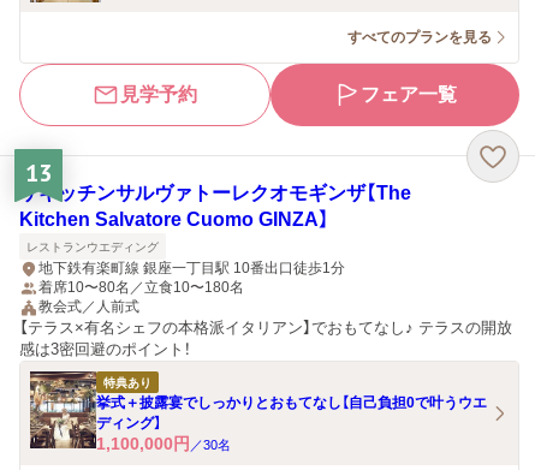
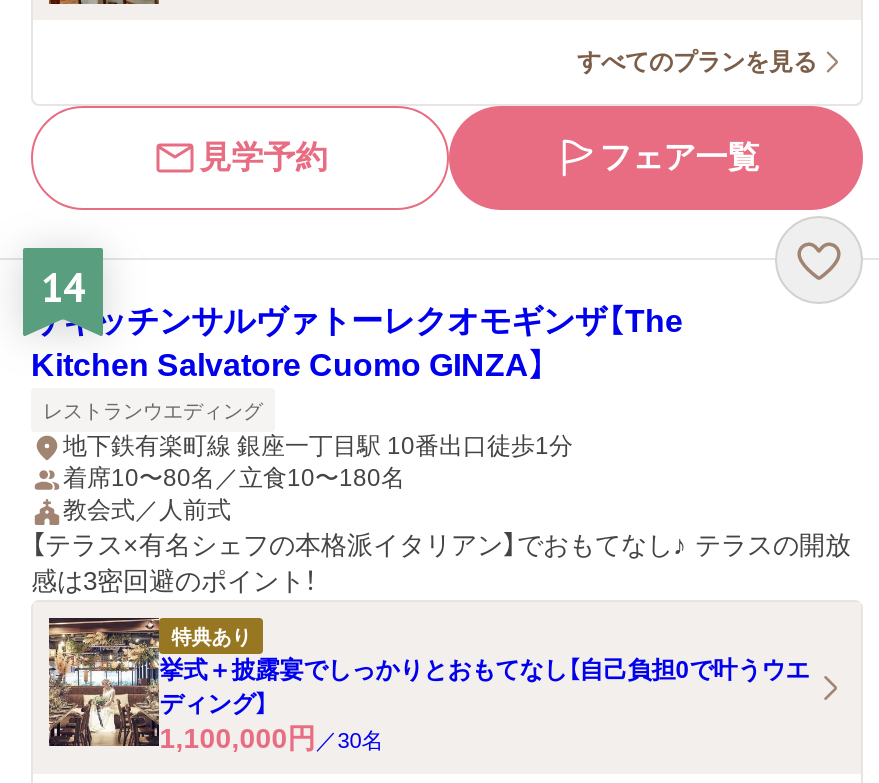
[25,157,52,189] 13 -> [41,262,85,314] 14

